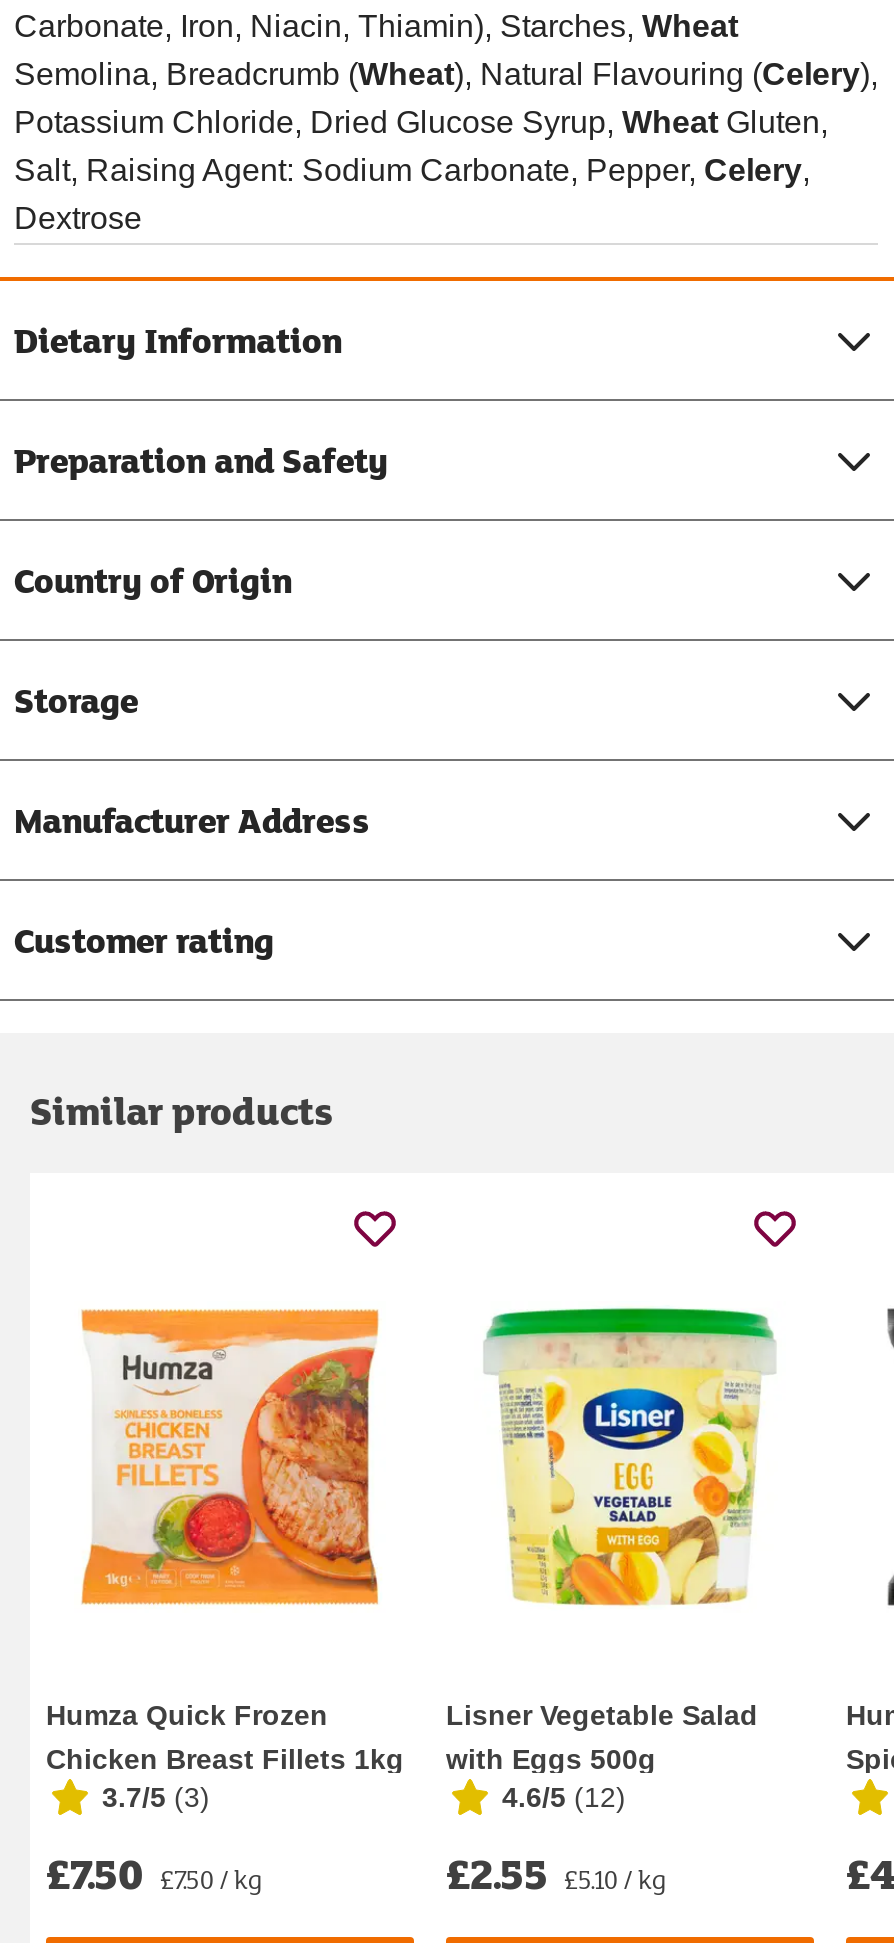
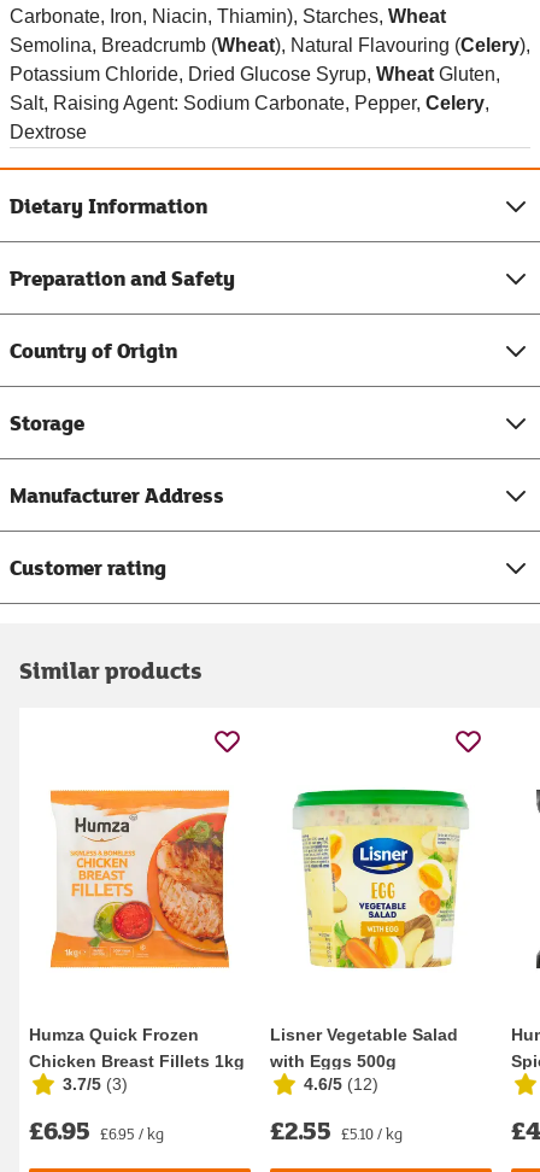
[46,1843,262,1903] £7.50 £7.50 / kg -> [29,1112,164,1148] £6.95 £6.95 / kg

